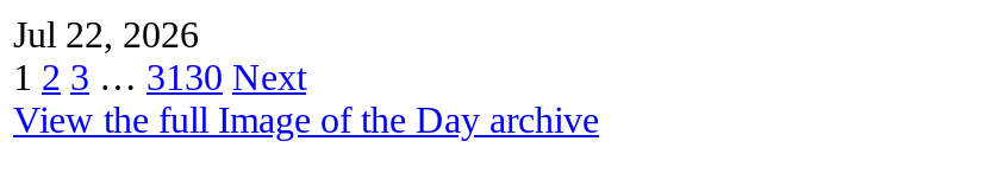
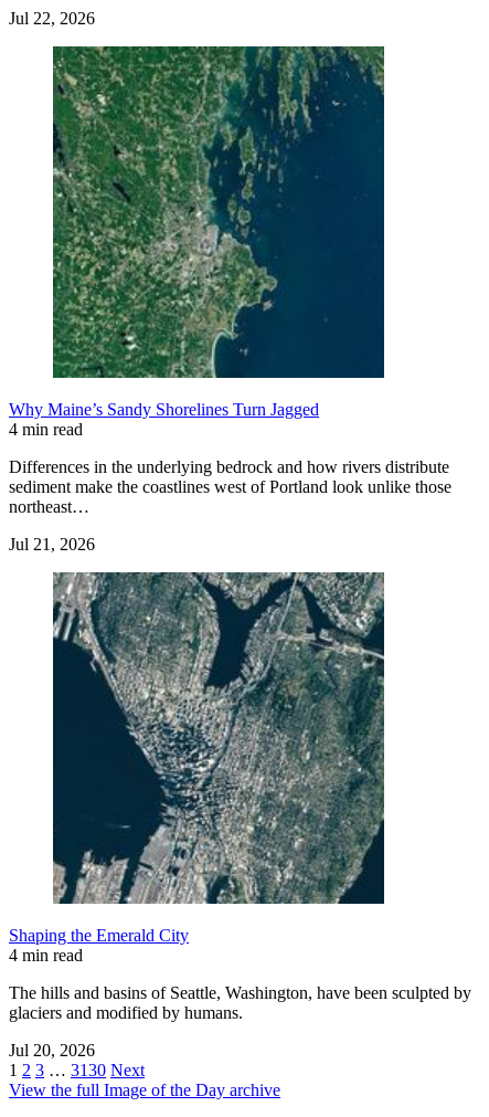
none -> [9,45,451,554] [image] | Why Maine’s Sandy Shorelines Turn Jagged | 4 min read | Differences in the underlying bedrock and how rivers distribute | sediment make the coastlines west of Portland look unlike those | northeast… | Jul 21, 2026
none -> [9,571,471,1060] [image] | Shaping the Emerald City | 4 min read | The hills and basins of Seattle, Washington, have been sculpted by | glaciers and modified by humans. | Jul 20, 2026

